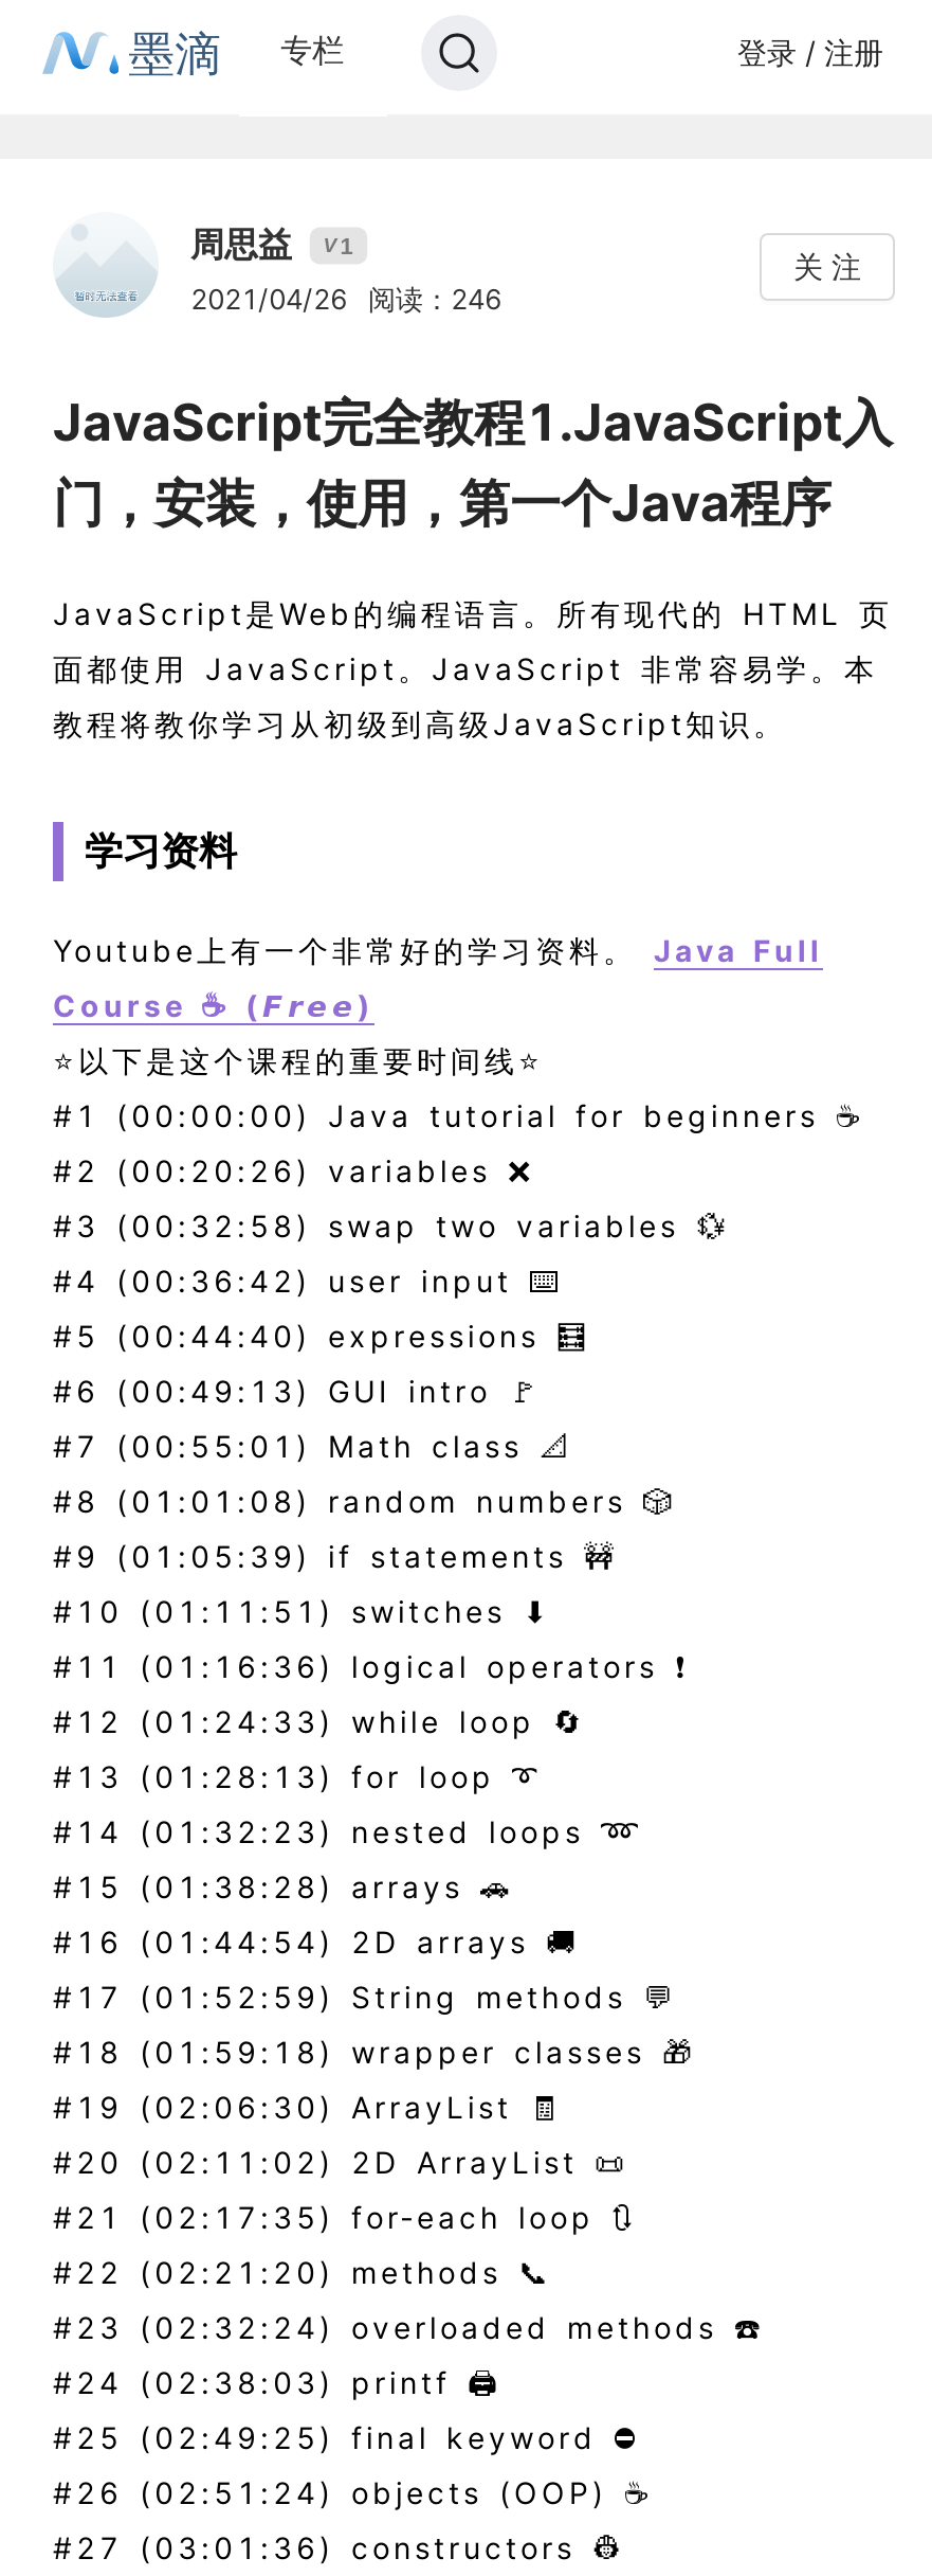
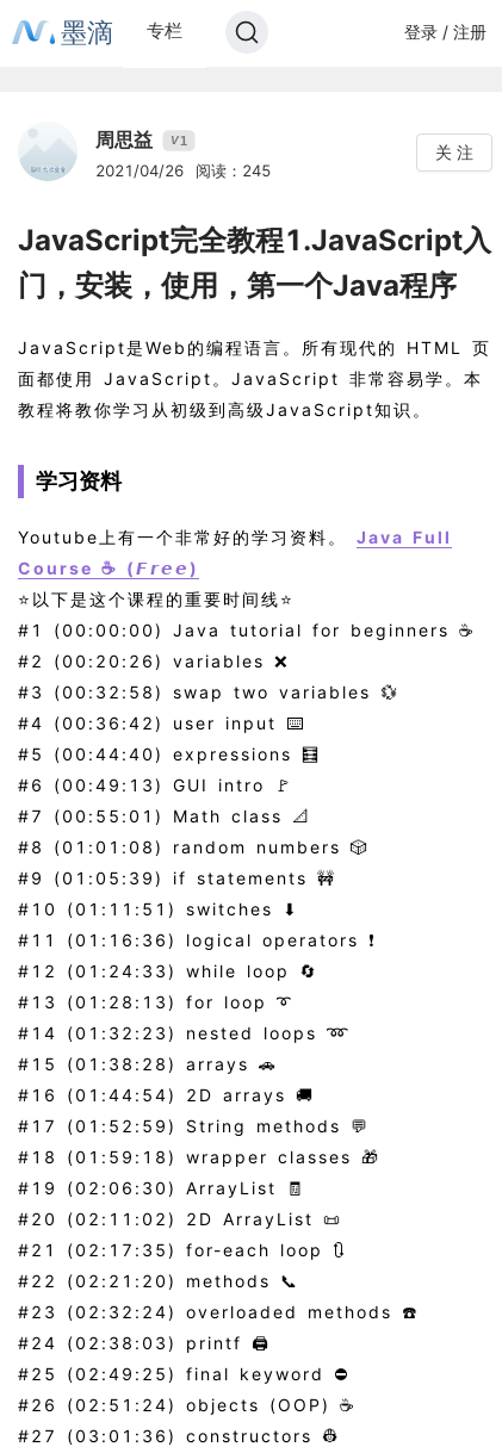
[190,282,501,316] 2021/04/26 阅读：246 -> [95,161,271,180] 2021/04/26 阅读：245

